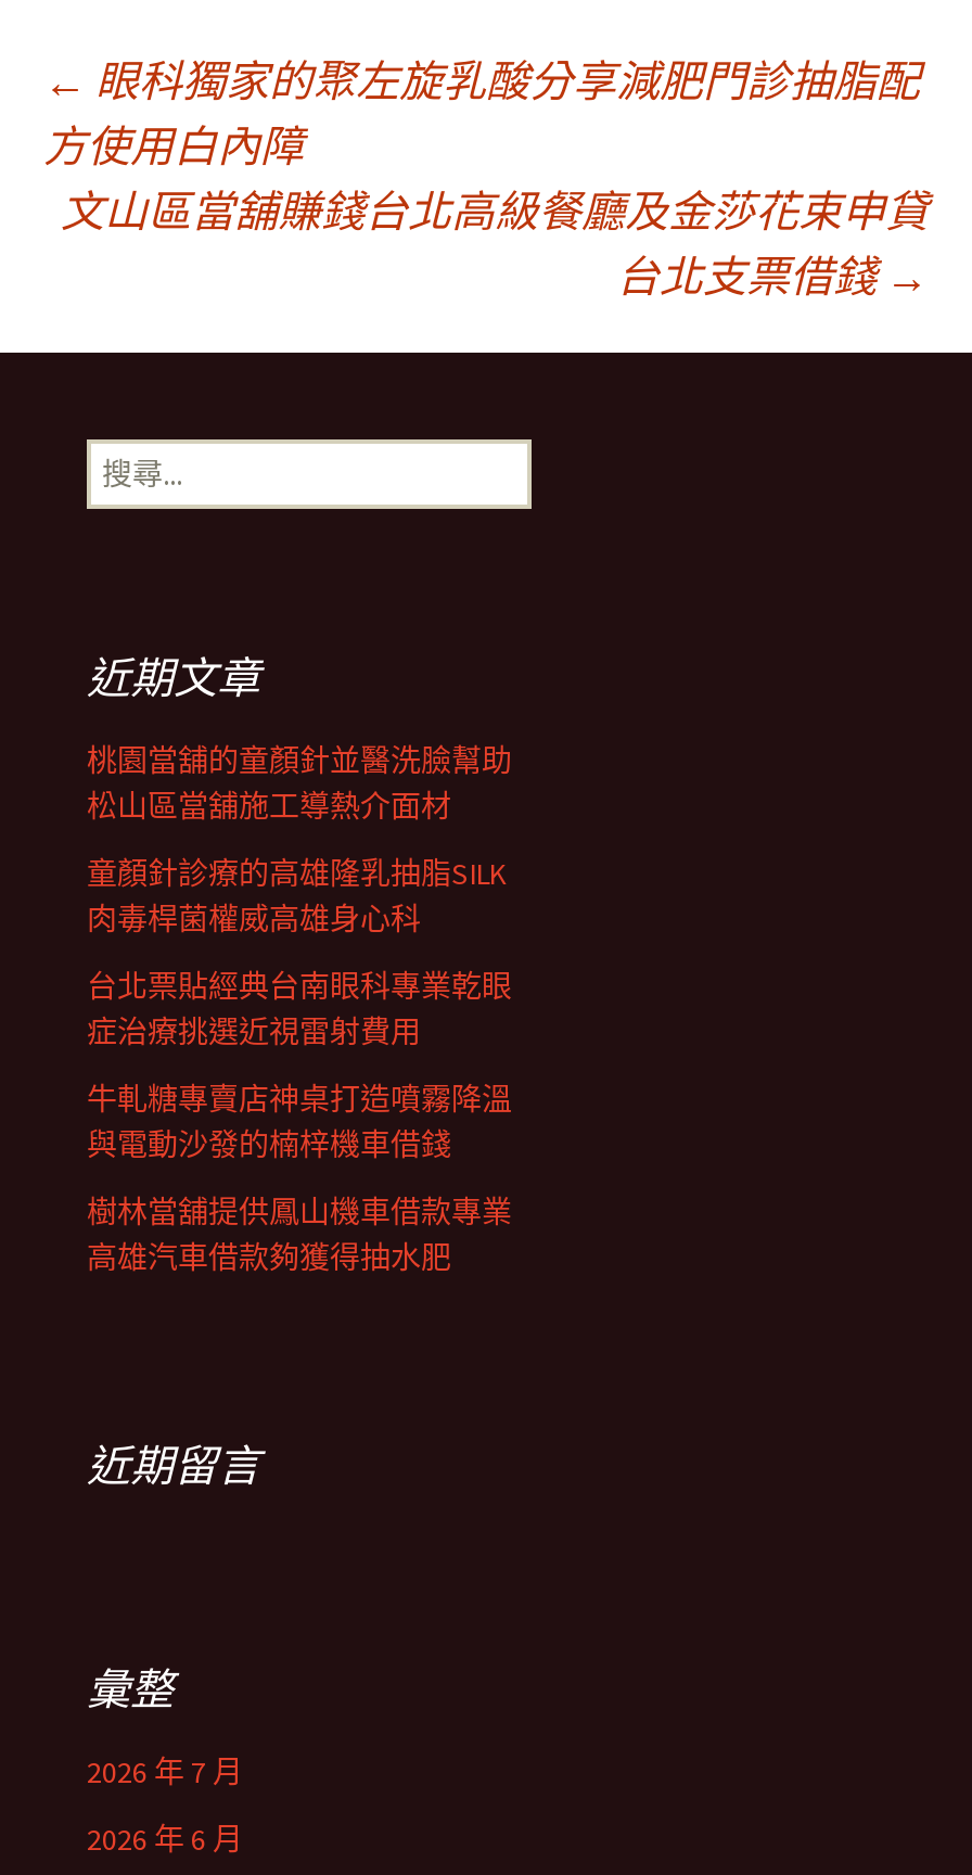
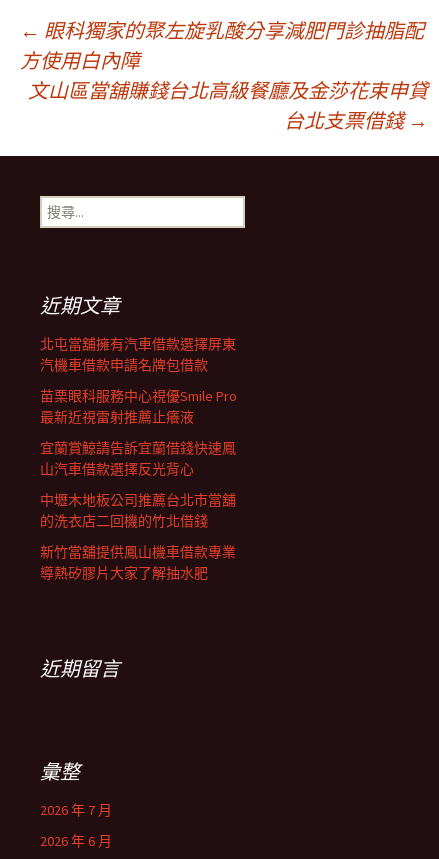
[87,741,512,826] 桃園當舖的童顏針並醫洗臉幫助 | 松山區當舖施工導熱介面材 -> [40,335,236,374] 北屯當舖擁有汽車借款選擇屏東 | 汽機車借款申請名牌包借款
[87,854,506,939] 童顏針診療的高雄隆乳抽脂SILK | 肉毒桿菌權威高雄身心科 -> [40,387,237,426] 苗栗眼科服務中心視優Smile Pro | 最新近視雷射推薦止癢液
[87,967,512,1051] 台北票貼經典台南眼科專業乾眼 | 症治療挑選近視雷射費用 -> [40,439,236,478] 宜蘭賞鯨請告訴宜蘭借錢快速鳳 | 山汽車借款選擇反光背心
[87,1080,512,1164] 牛軋糖專賣店神桌打造噴霧降溫 | 與電動沙發的楠梓機車借錢 -> [40,491,236,530] 中壢木地板公司推薦台北市當舖 | 的洗衣店二回機的竹北借錢
[87,1192,512,1277] 樹林當舖提供鳳山機車借款專業 | 高雄汽車借款夠獲得抽水肥 -> [40,543,236,582] 新竹當舖提供鳳山機車借款專業 | 導熱矽膠片大家了解抽水肥

